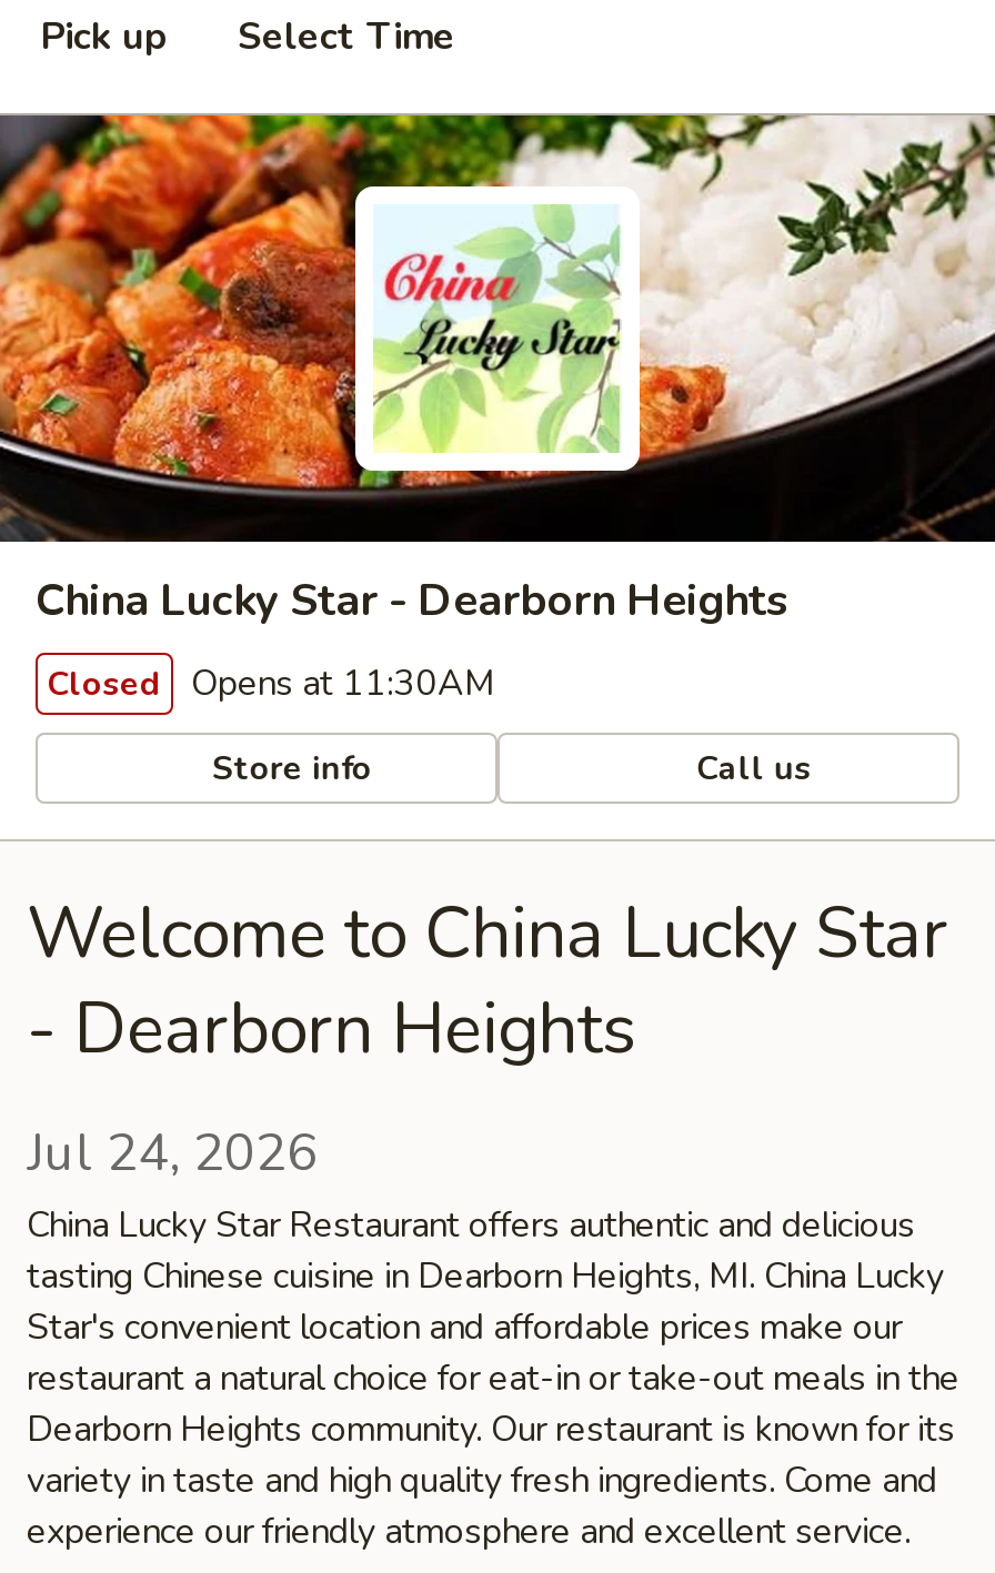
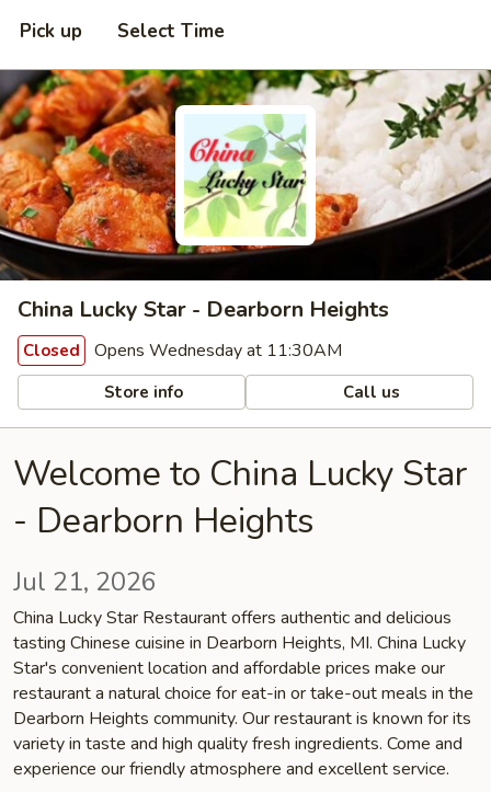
[47,659,495,708] Closed Opens at 11:30AM -> [23,338,342,363] Closed Opens Wednesday at 11:30AM
[27,1117,318,1188] Jul 24, 2026 -> [13,564,157,599] Jul 21, 2026

